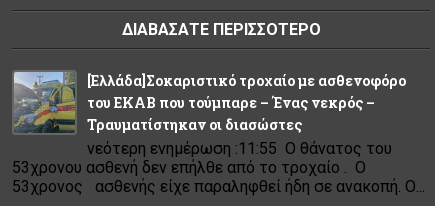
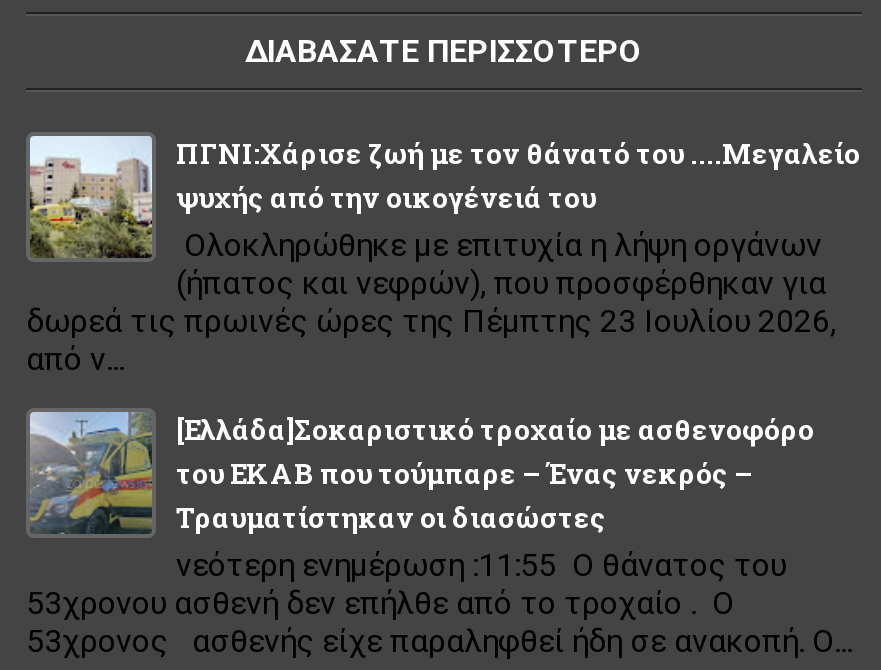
none -> [26,134,860,378] [image] | ΠΓΝΙ:Χάρισε ζωή με τον θάνατό του ....Μεγαλείο | ψυχής από την οικογένειά του | Ολοκληρώθηκε με επιτυχία η λήψη οργάνων | (ήπατος και νεφρών), που προσφέρθηκαν για | δωρεά τις πρωινές ώρες της Πέμπτης 23 Ιουλίου 2026, | από ν...

